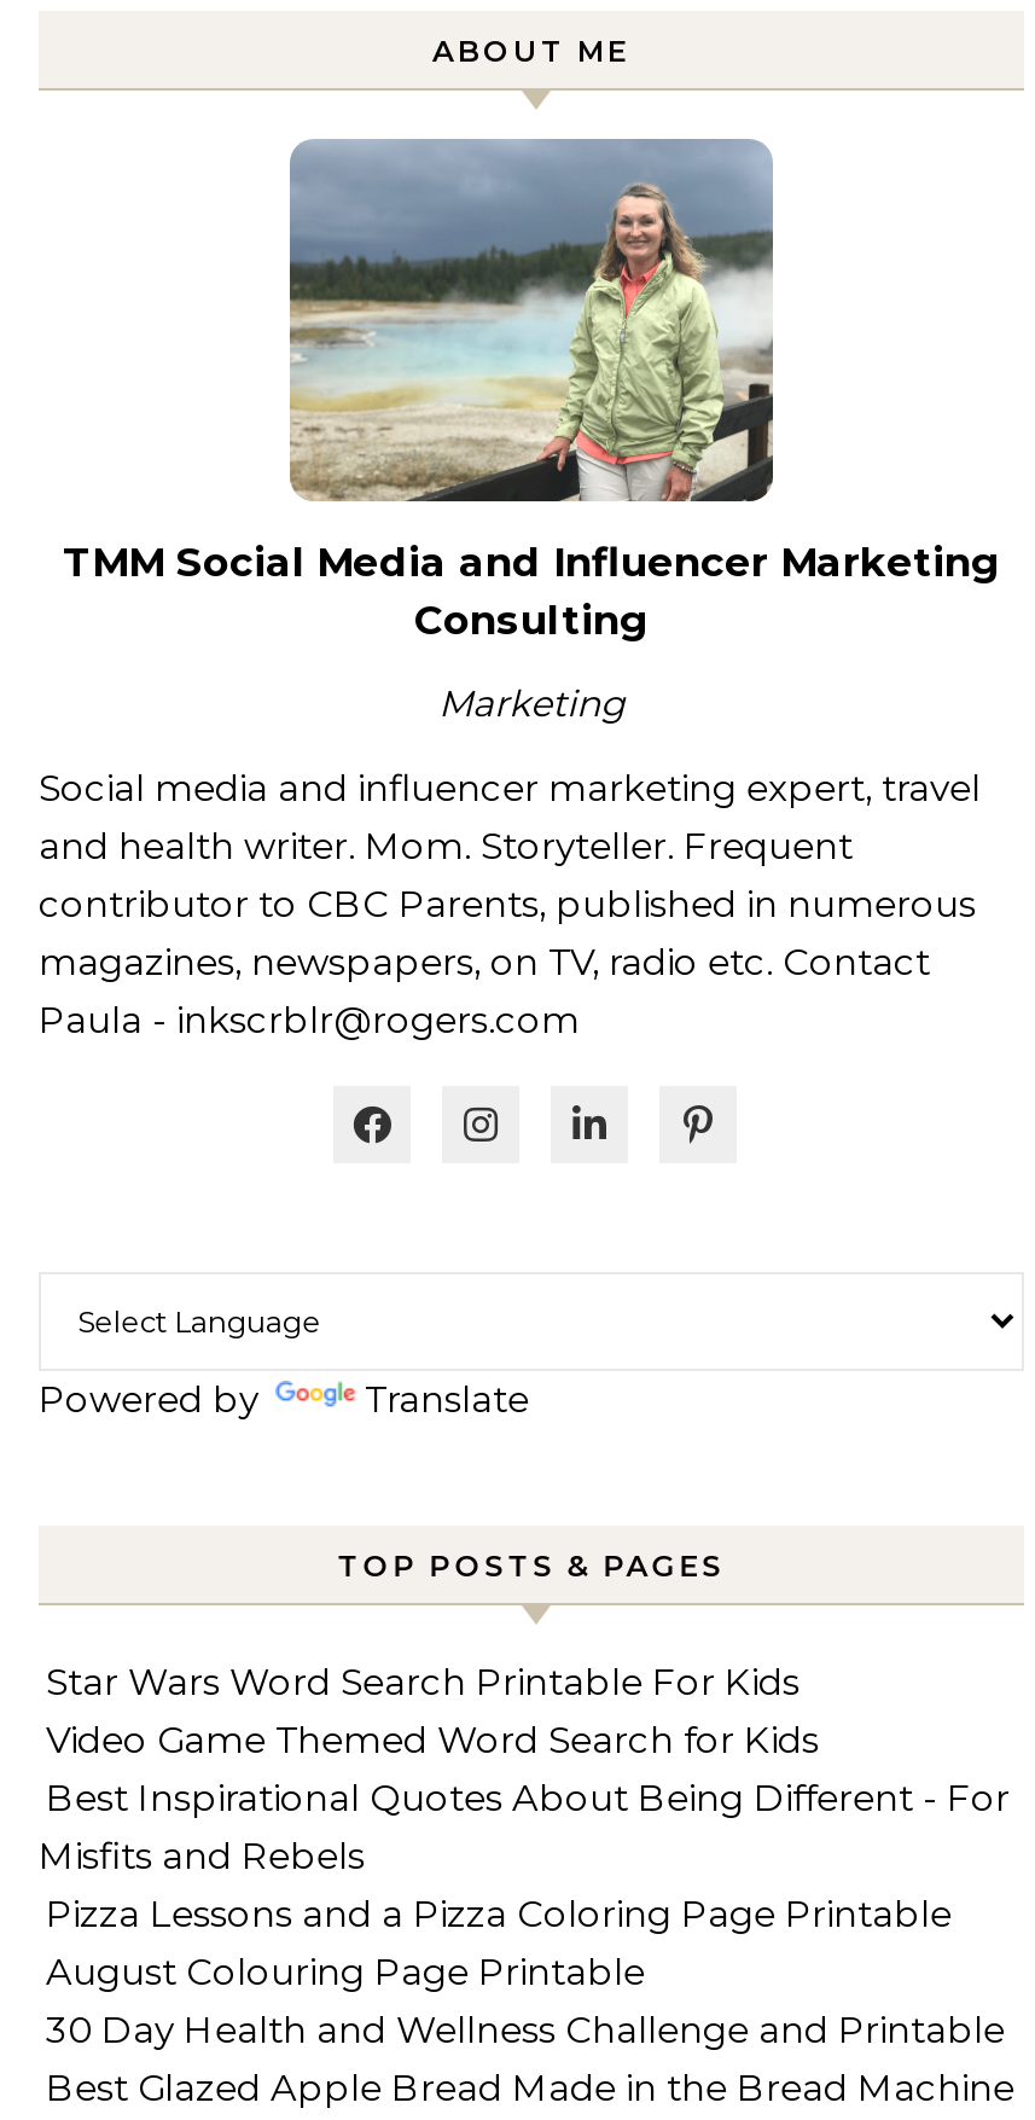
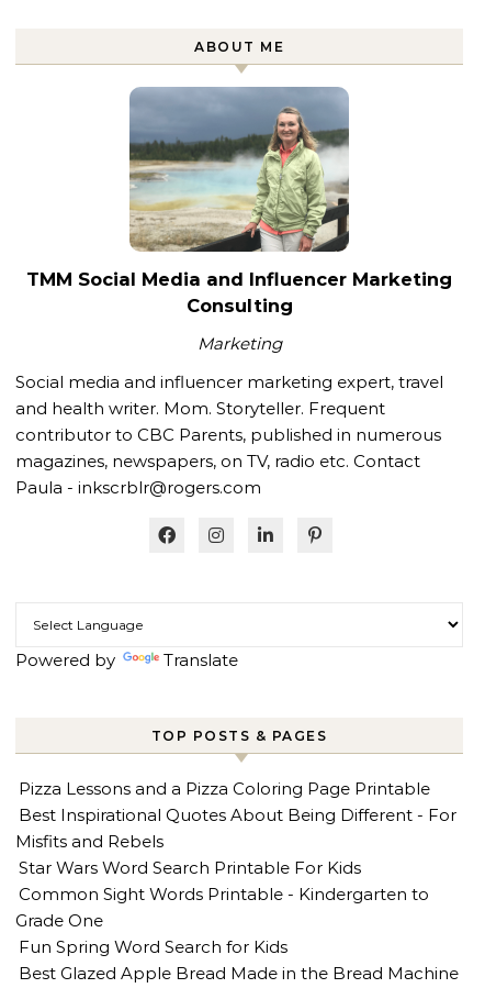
moved [46,1660,799,1705] -> [19,858,361,879]: Star Wars Word Search Printable For Kids
[46,1718,819,1763] Video Game Themed Word Search for Kids -> none
moved [39,1775,1010,1879] -> [15,805,456,852]: Best Inspirational Quotes About Being Different - For | Misfits and Rebels
moved [46,1891,952,1937] -> [19,779,430,799]: Pizza Lessons and a Pizza Coloring Page Printable
[46,1949,1005,2053] August Colouring Page Printable | 30 Day Health and Wellness Challenge and Printable -> [15,884,429,958] Common Sight Words Printable - Kindergarten to | Grade One | Fun Spring Word Search for Kids

